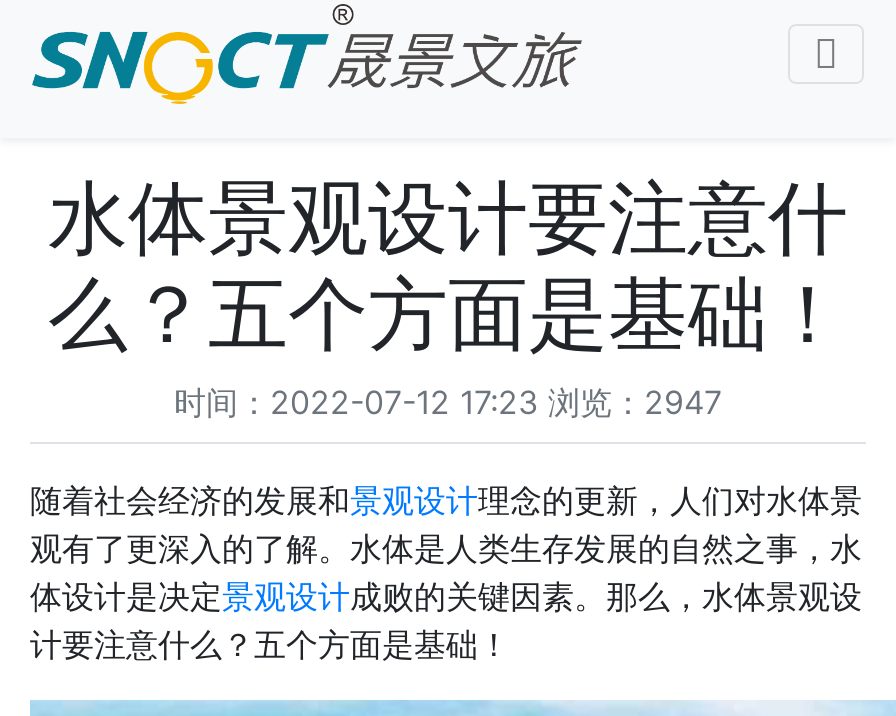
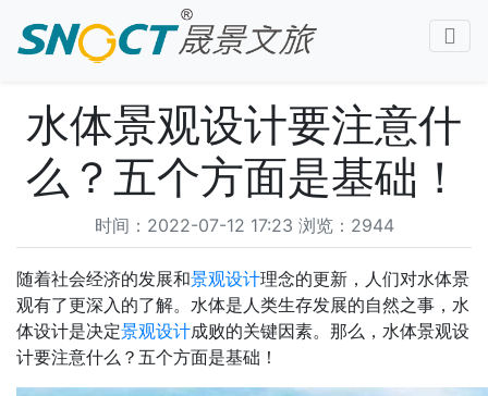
[174,382,722,422] 时间：2022-07-12 17:23 浏览：2947 -> [94,214,394,236] 时间：2022-07-12 17:23 浏览：2944

